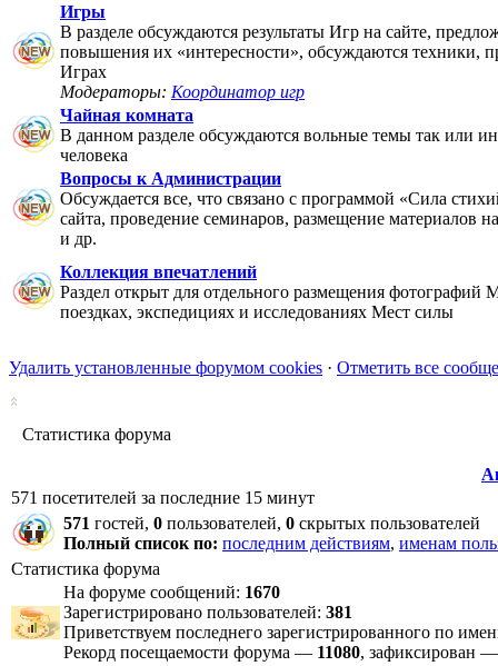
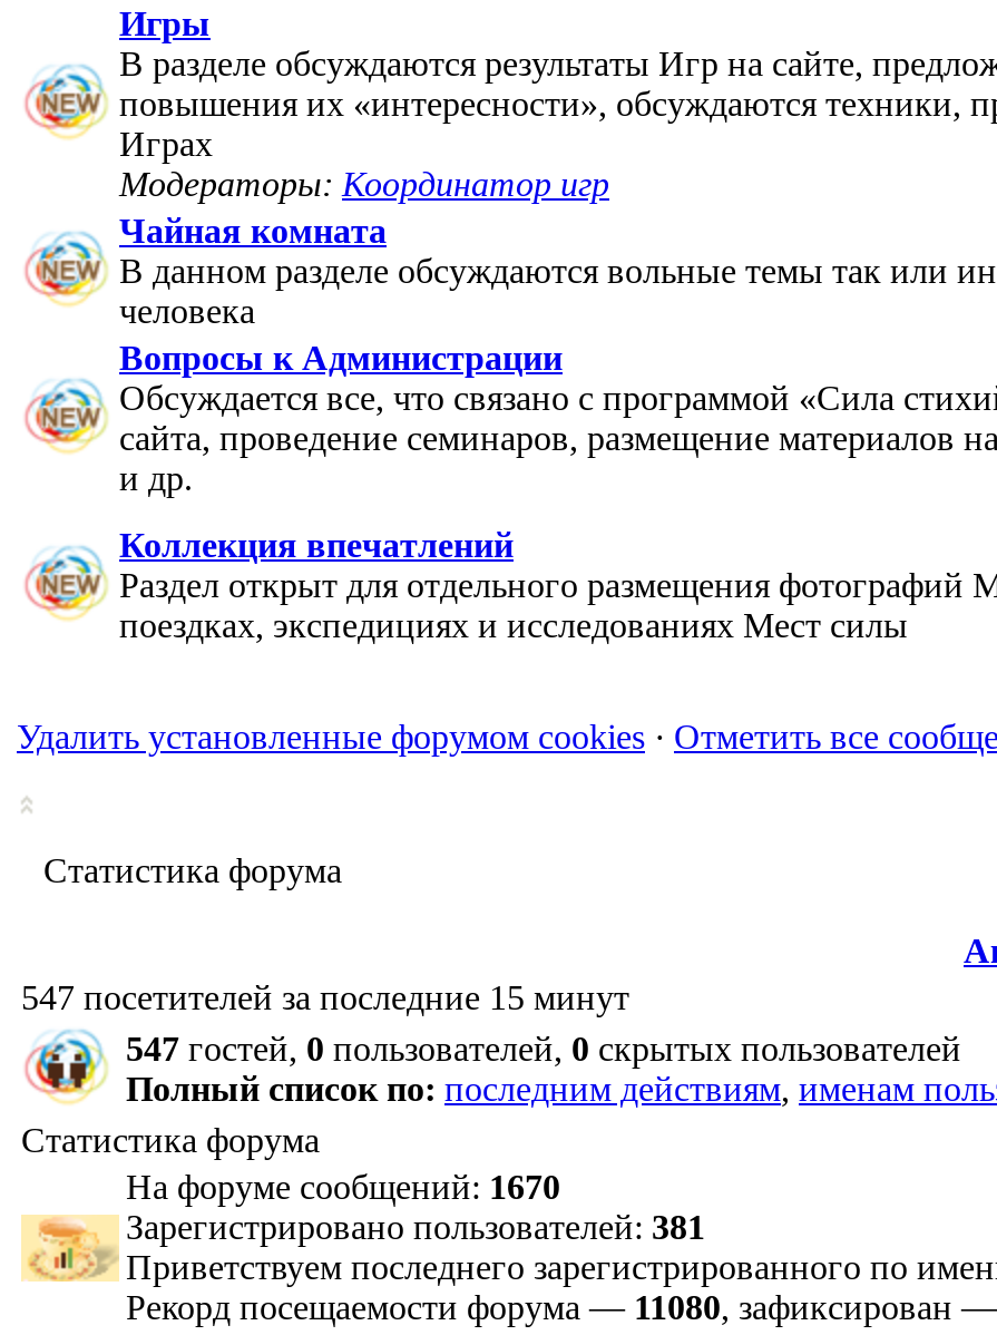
[11,488,315,507] 571 посетителей за последние 15 минут -> [21,978,629,1016] 547 посетителей за последние 15 минут
[63,514,480,533] 571 гостей, 0 пользователей, 0 скрытых пользователей -> [126,1030,961,1068] 547 гостей, 0 пользователей, 0 скрытых пользователей

